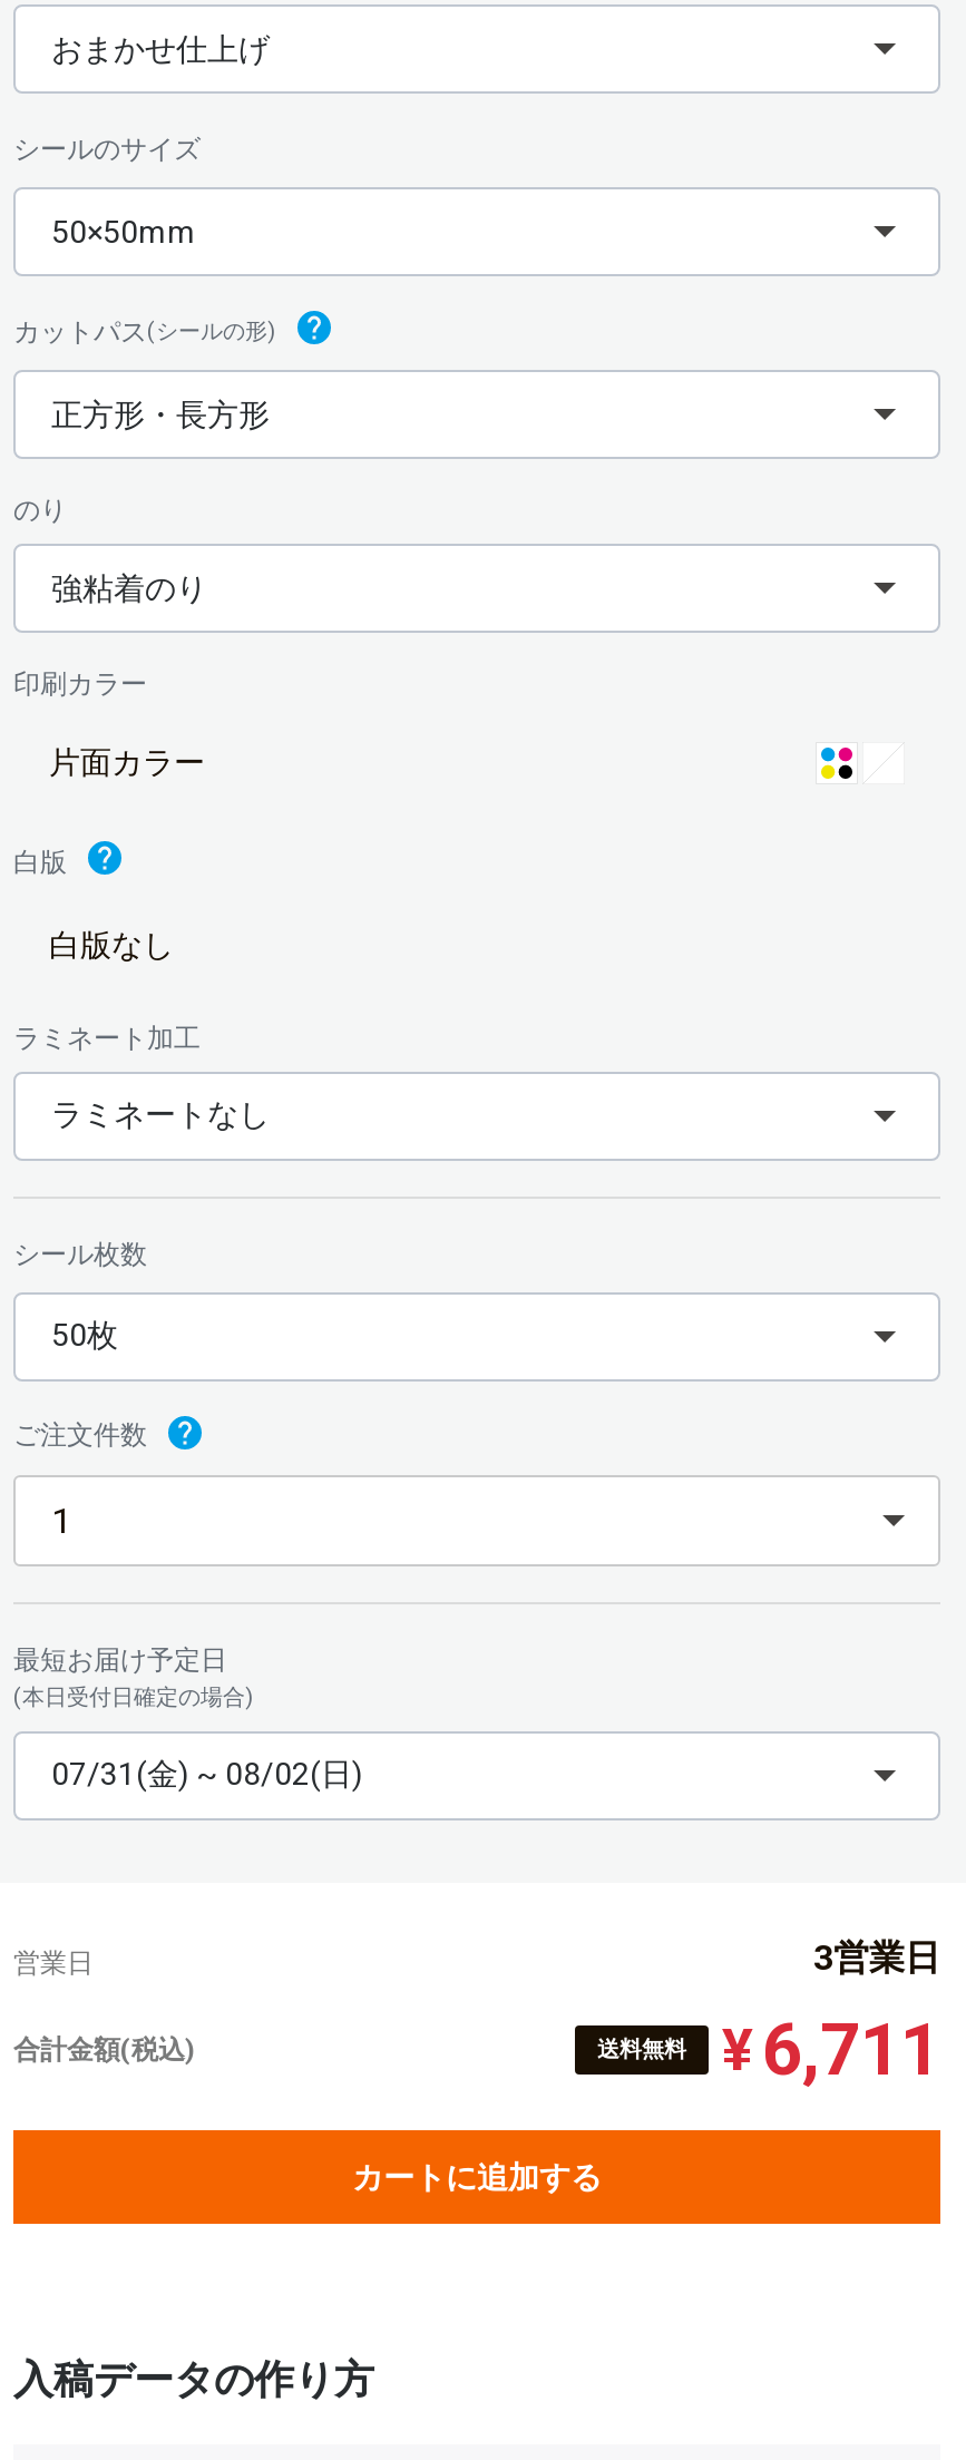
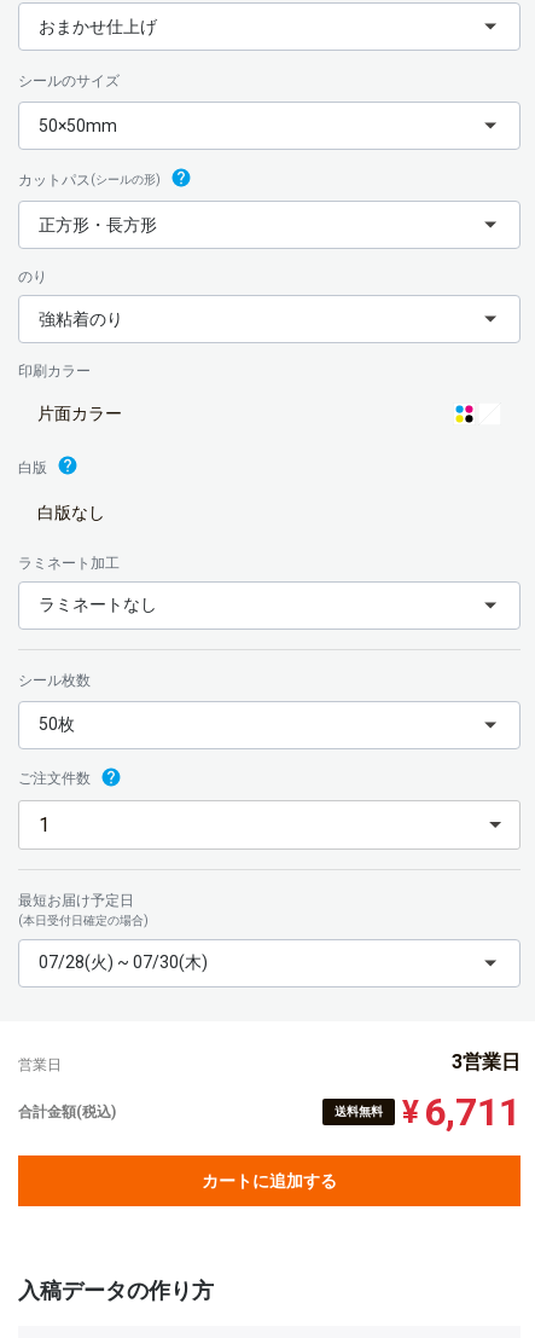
[51,1756,363,1792] 07/31(金) ~ 08/02(日) -> [39,953,208,972] 07/28(火) ~ 07/30(木)

